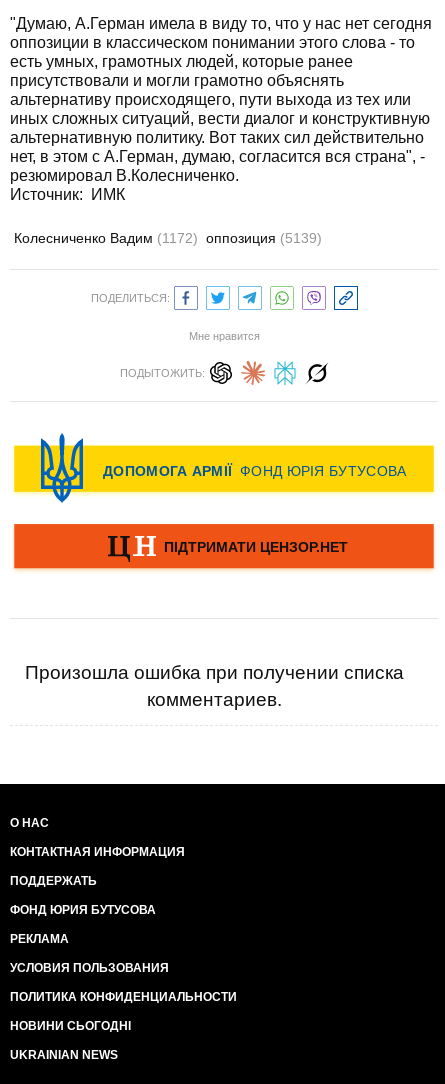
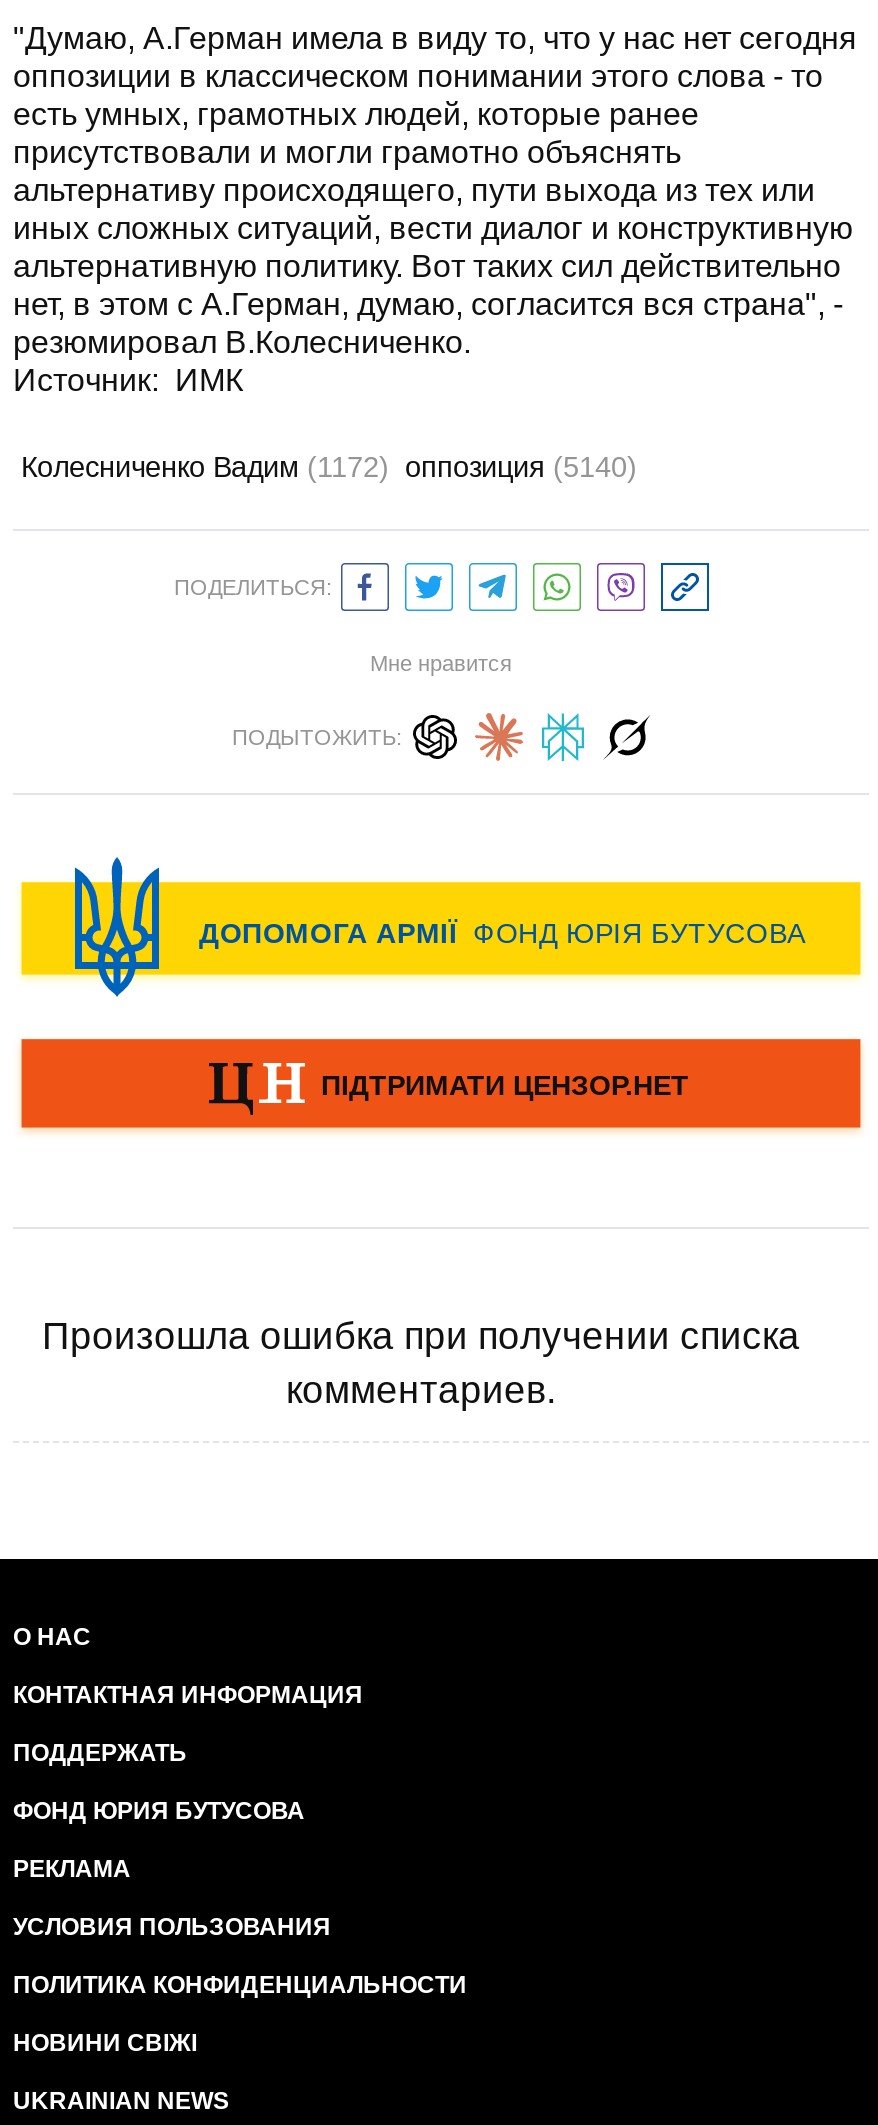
[14,230,322,246] Колесниченко Вадим (1172) оппозиция (5139) -> [21,451,637,483] Колесниченко Вадим (1172) оппозиция (5140)
[10,1019,131,1033] НОВИНИ СЬОГОДНІ -> [13,2029,197,2057] НОВИНИ СВІЖІ

